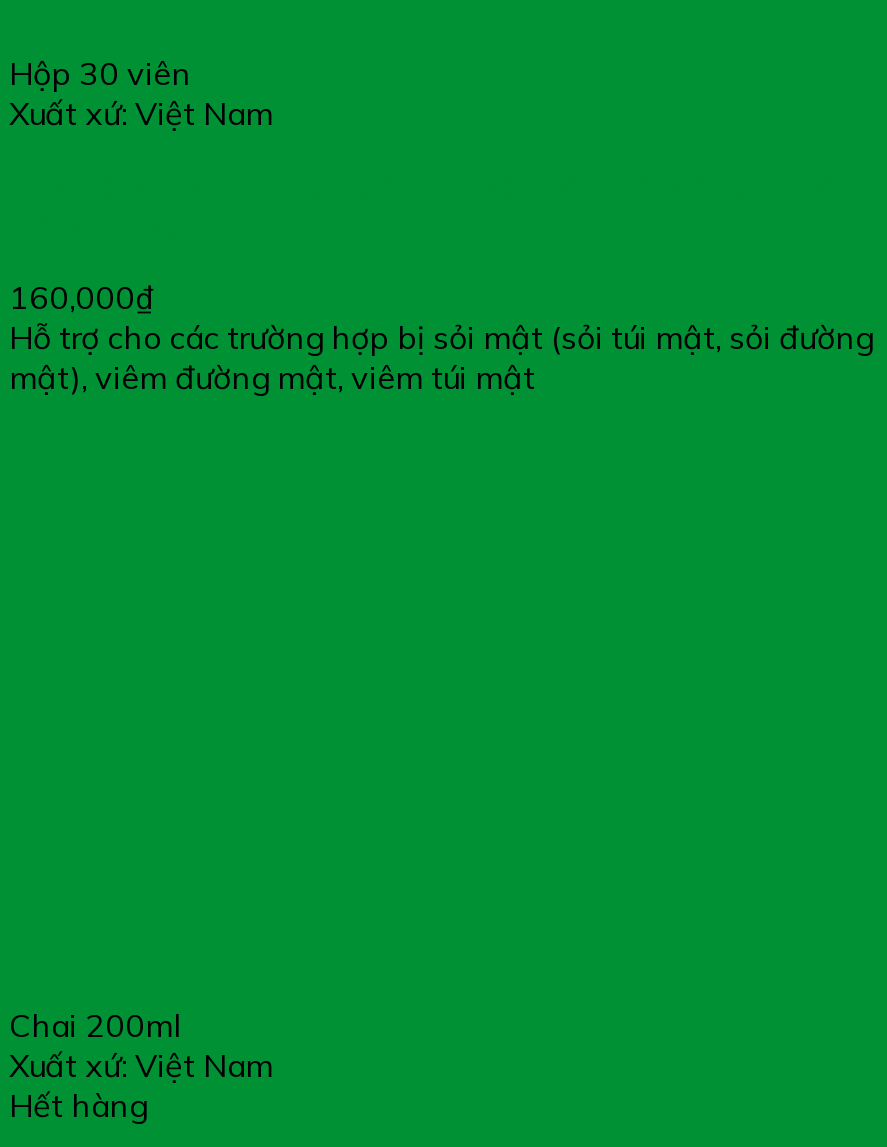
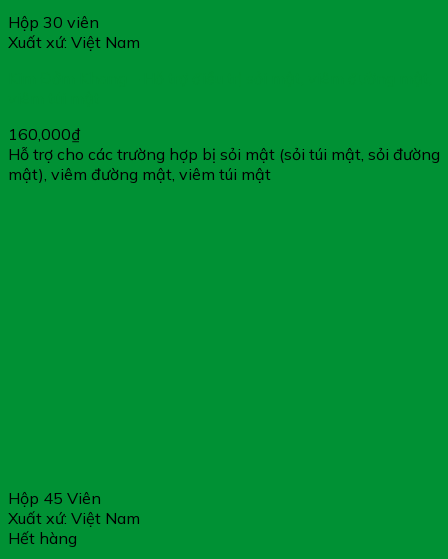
[9,1005,181,1045] Chai 200ml -> [8,488,101,508] Hộp 45 Viên

